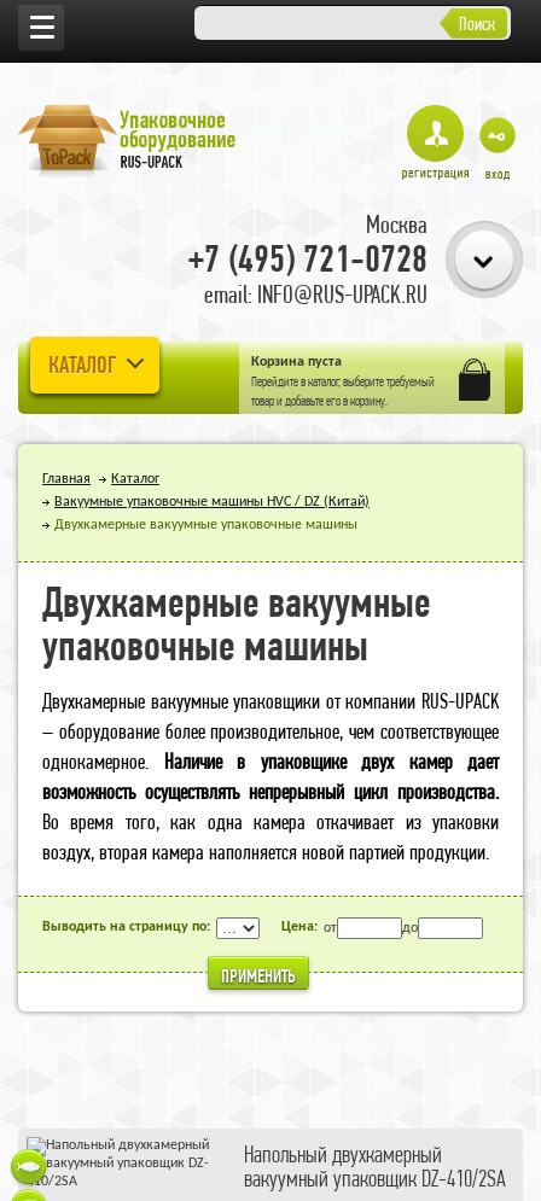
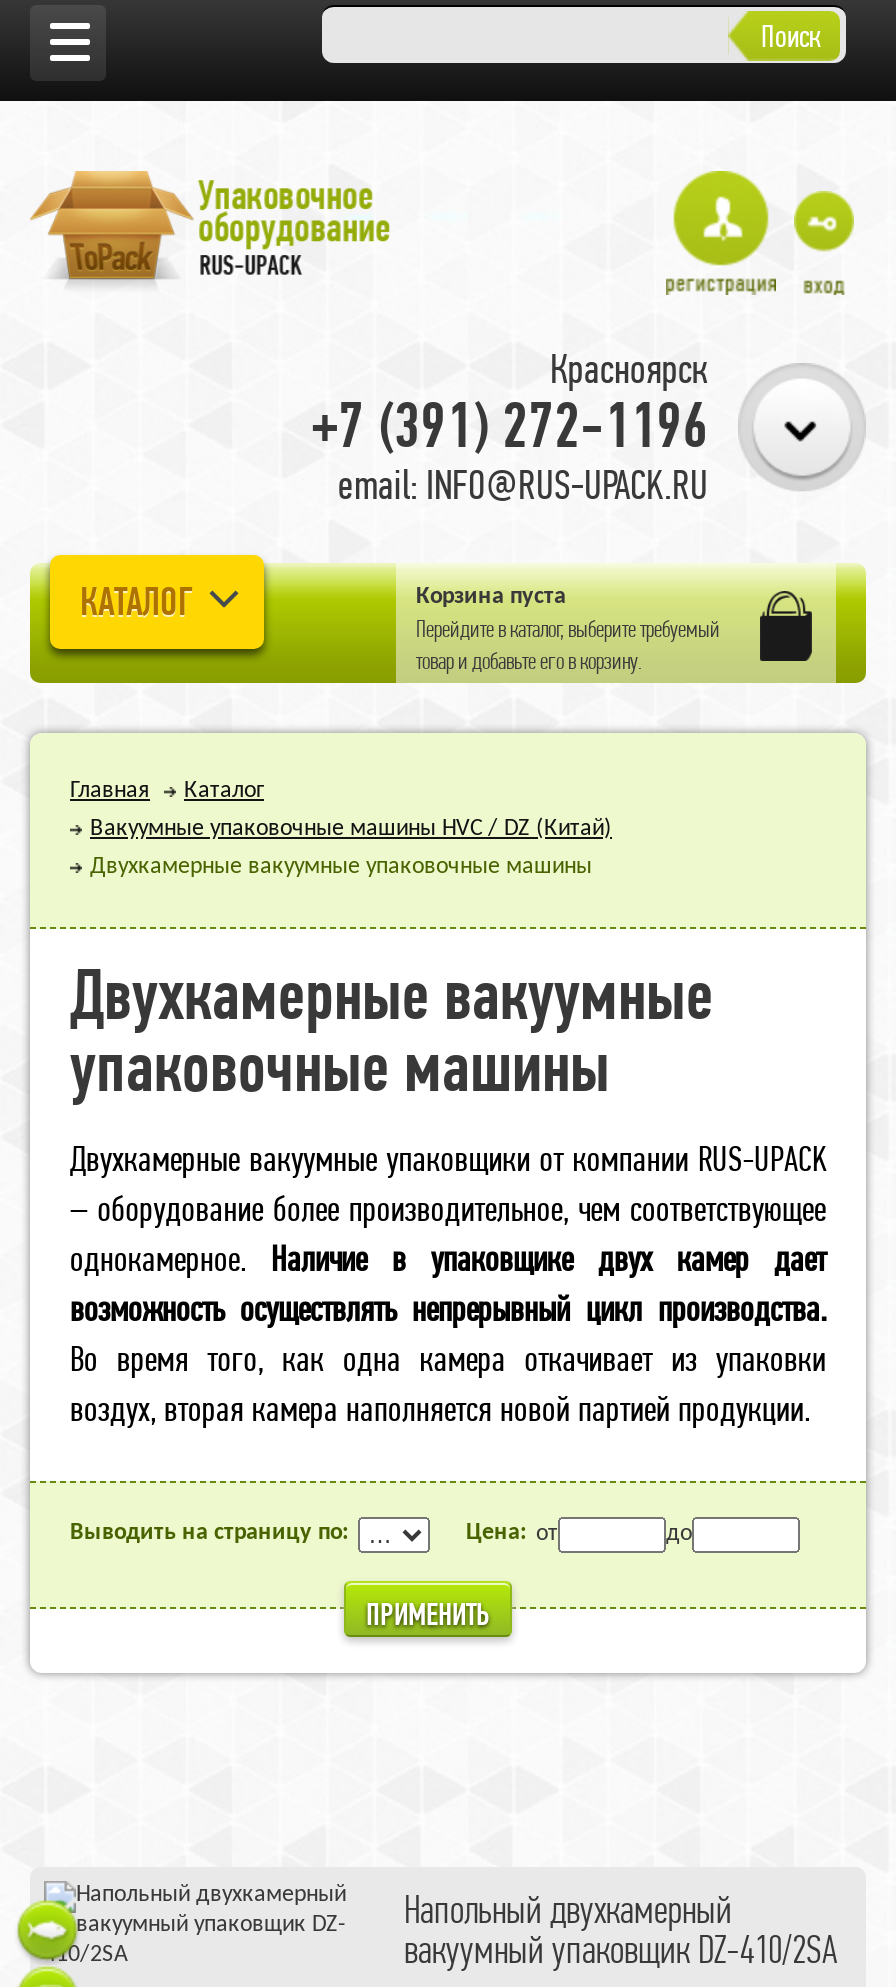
[188,210,427,280] Москва | +7 (495) 721-0728 -> [312,344,708,460] Красноярск | +7 (391) 272-1196

